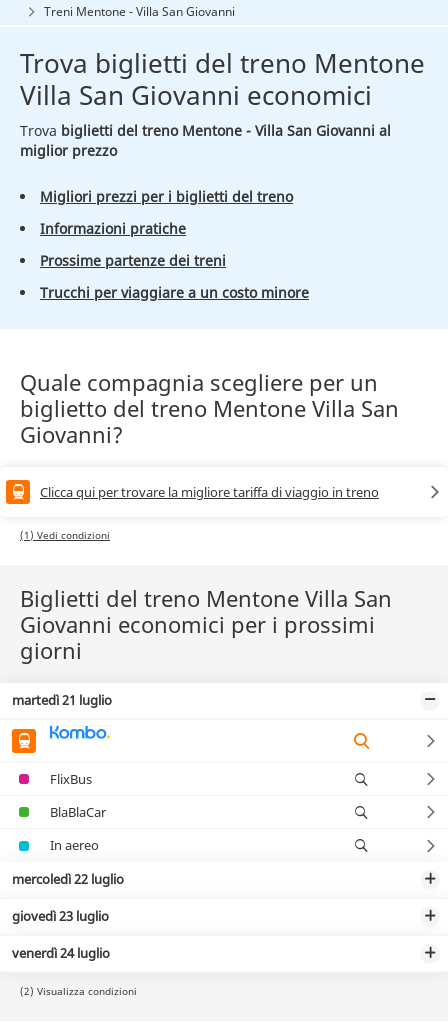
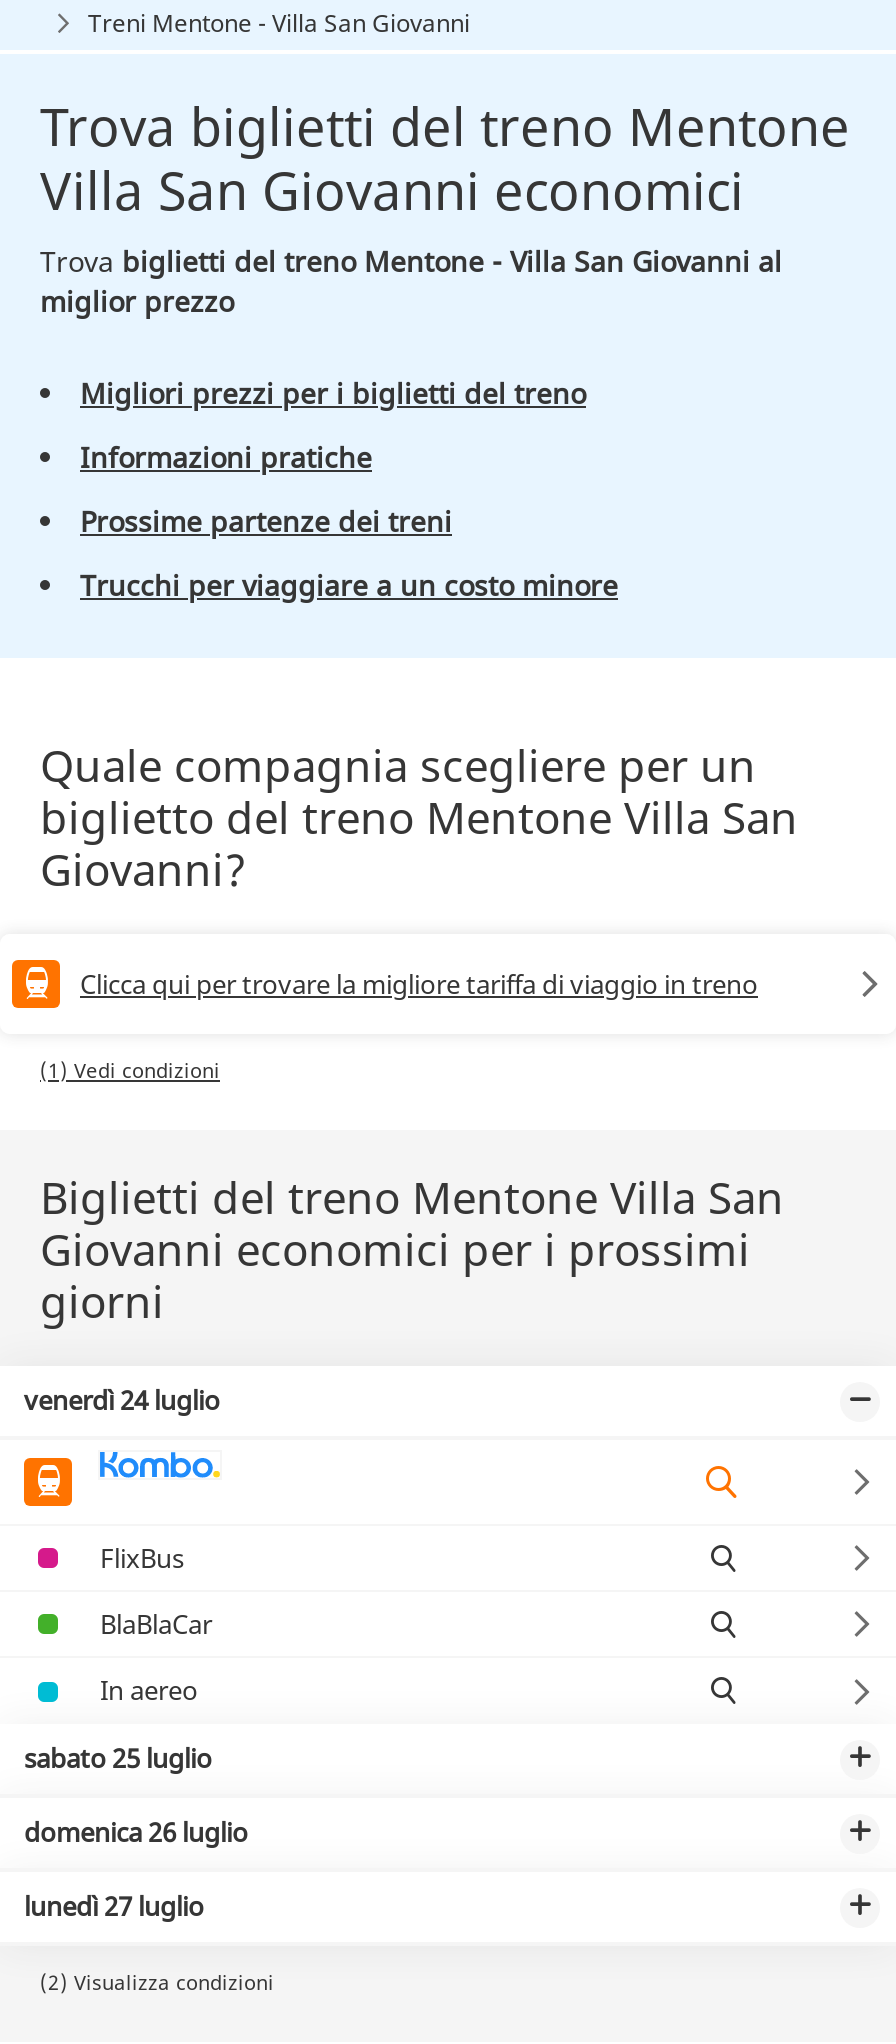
[12,691,112,709] martedì 21 luglio -> none
none -> [24,1888,204,1924] lunedì 27 luglio
[12,870,124,888] mercoledì 22 luglio -> [24,1740,212,1776] sabato 25 luglio
[12,907,109,925] giovedì 23 luglio -> [24,1814,248,1850] domenica 26 luglio
moved [12,944,110,962] -> [24,1382,220,1418]: venerdì 24 luglio

